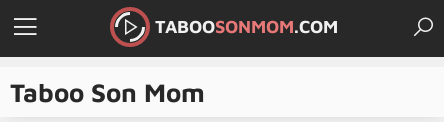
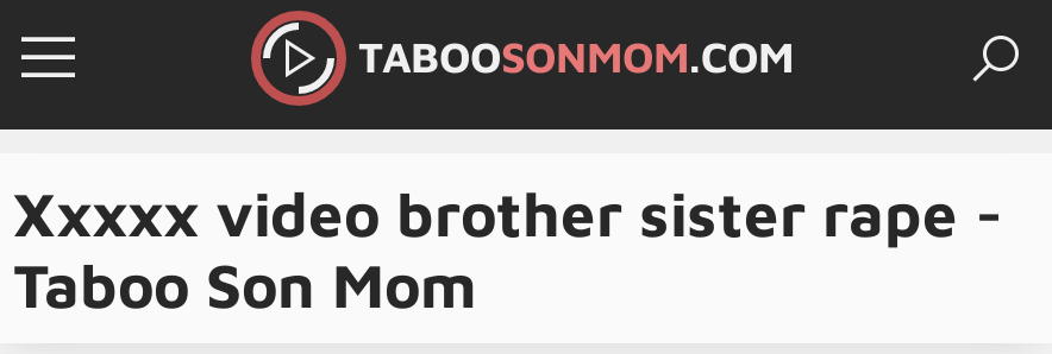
none -> [13,177,1003,248] Xxxxx video brother sister rape -

